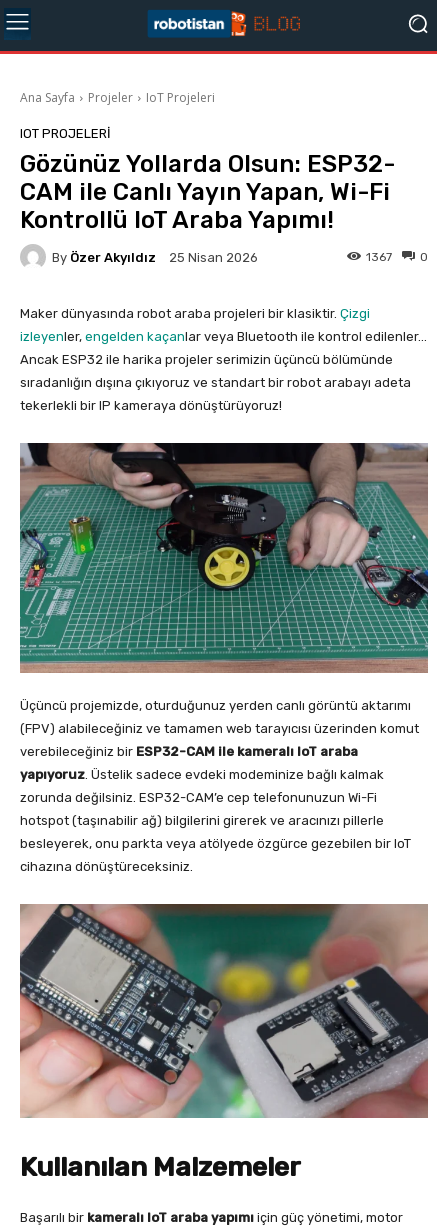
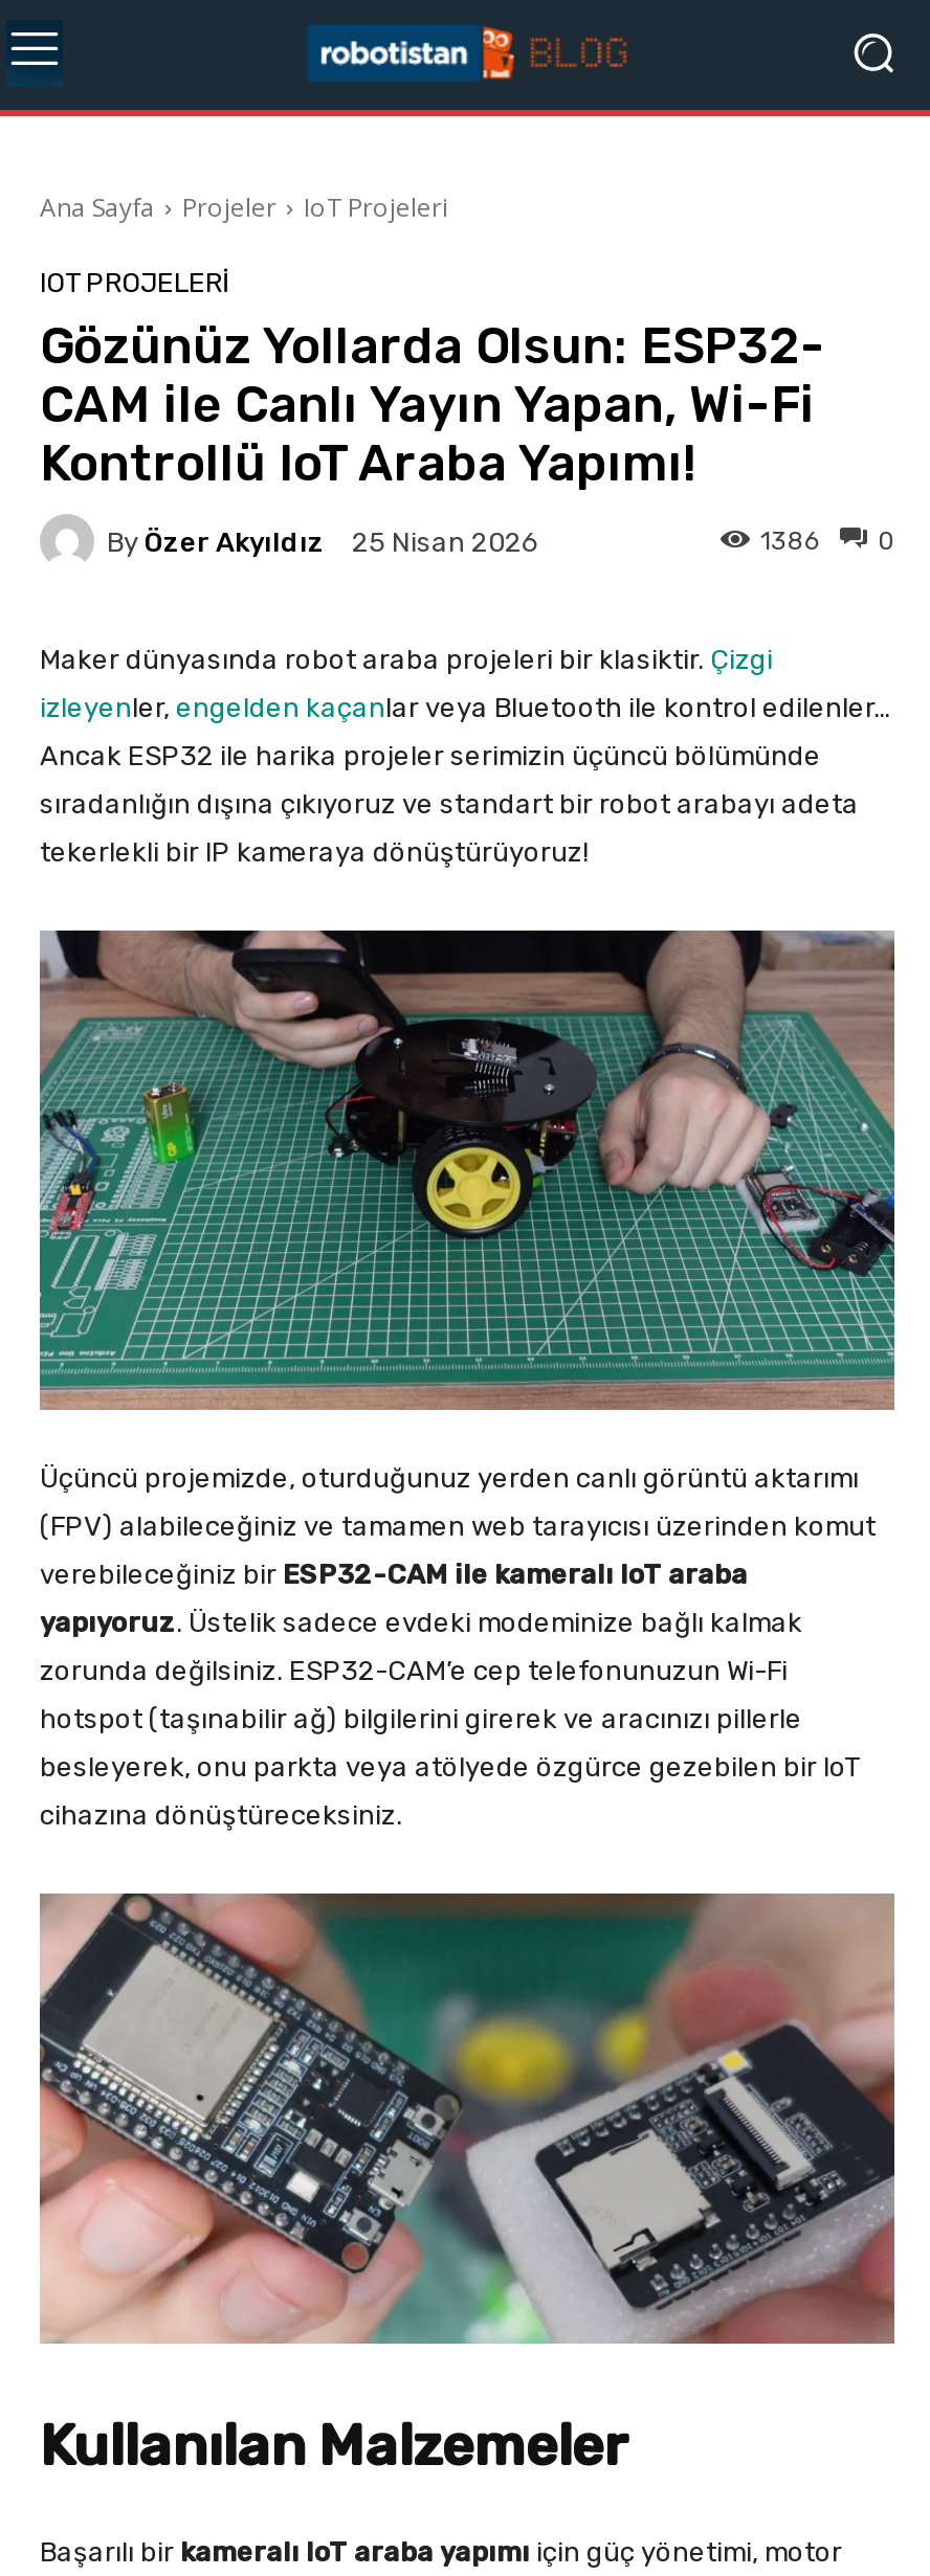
[366,250,392,264] 1367 -> [760,526,819,556] 1386

